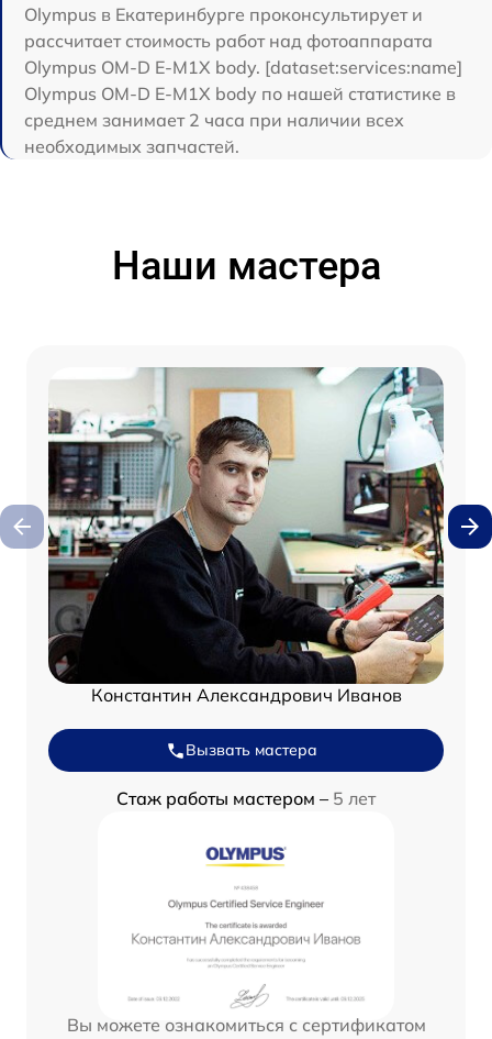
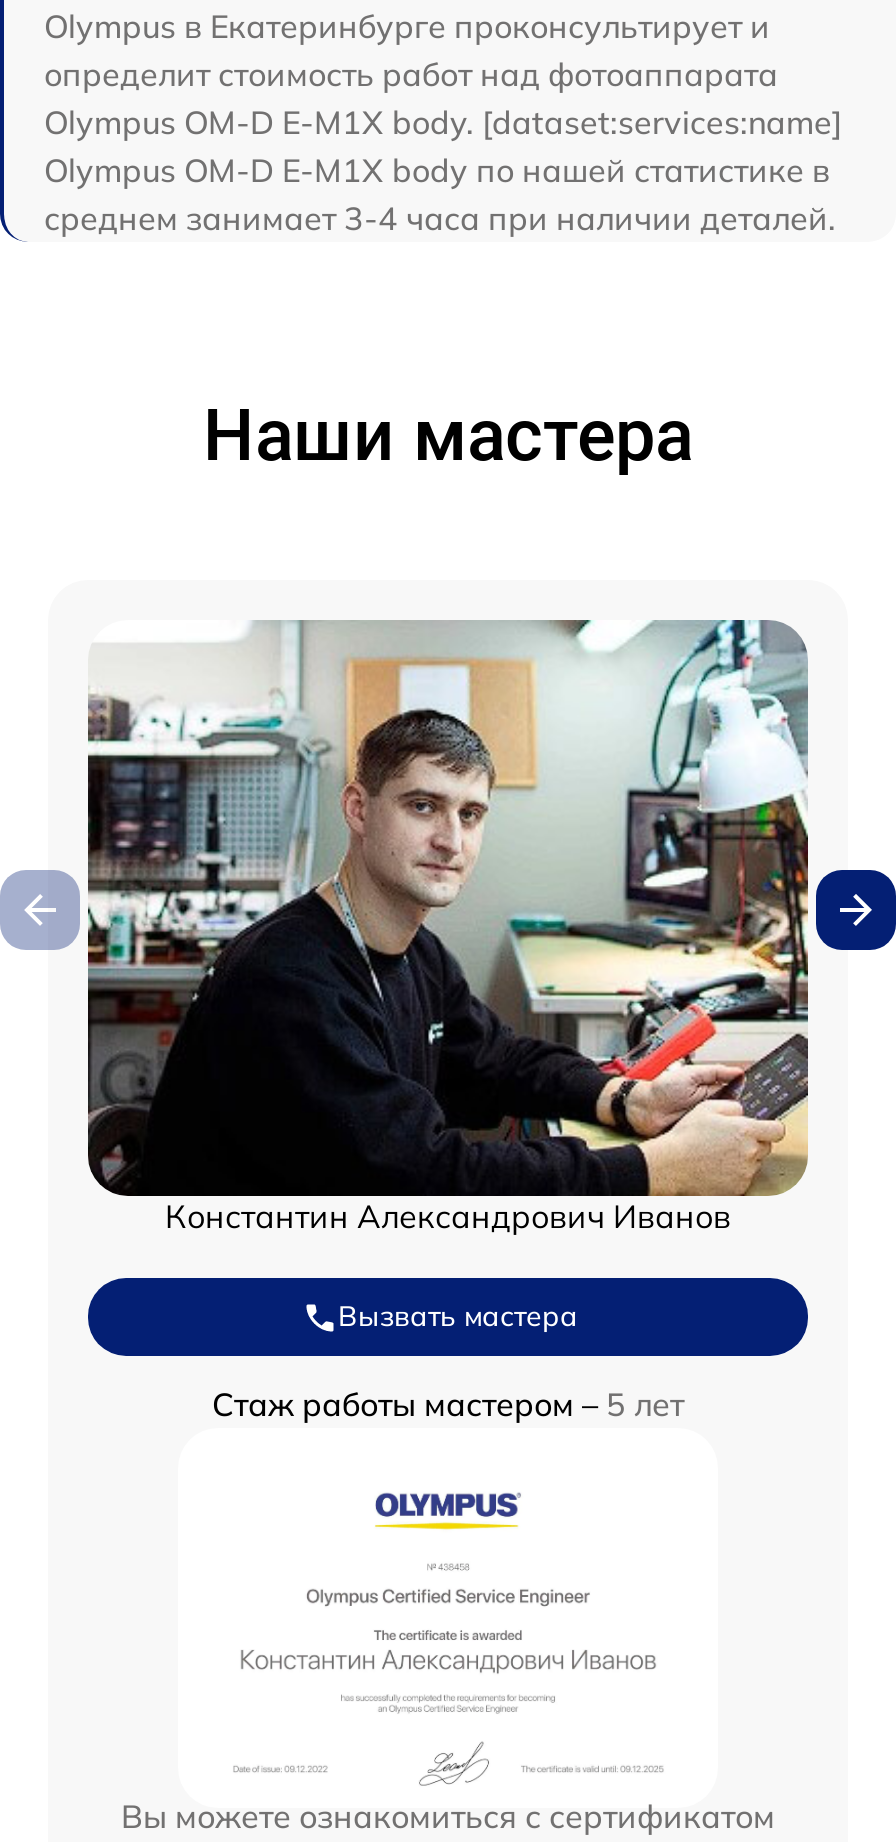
[24,30,433,52] рассчитает стоимость работ над фотоаппарата -> [44,55,778,95] определит стоимость работ над фотоаппарата
[24,109,404,158] среднем занимает 2 часа при наличии всех | необходимых запчастей. -> [44,199,836,239] среднем занимает 3-4 часа при наличии деталей.

